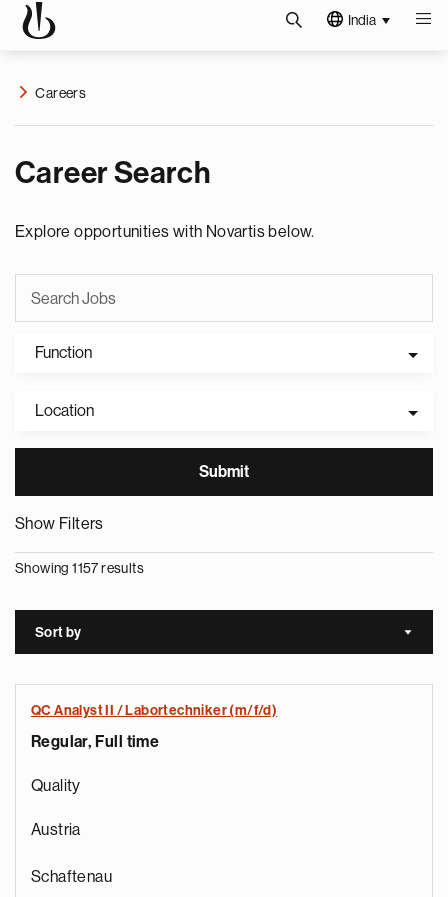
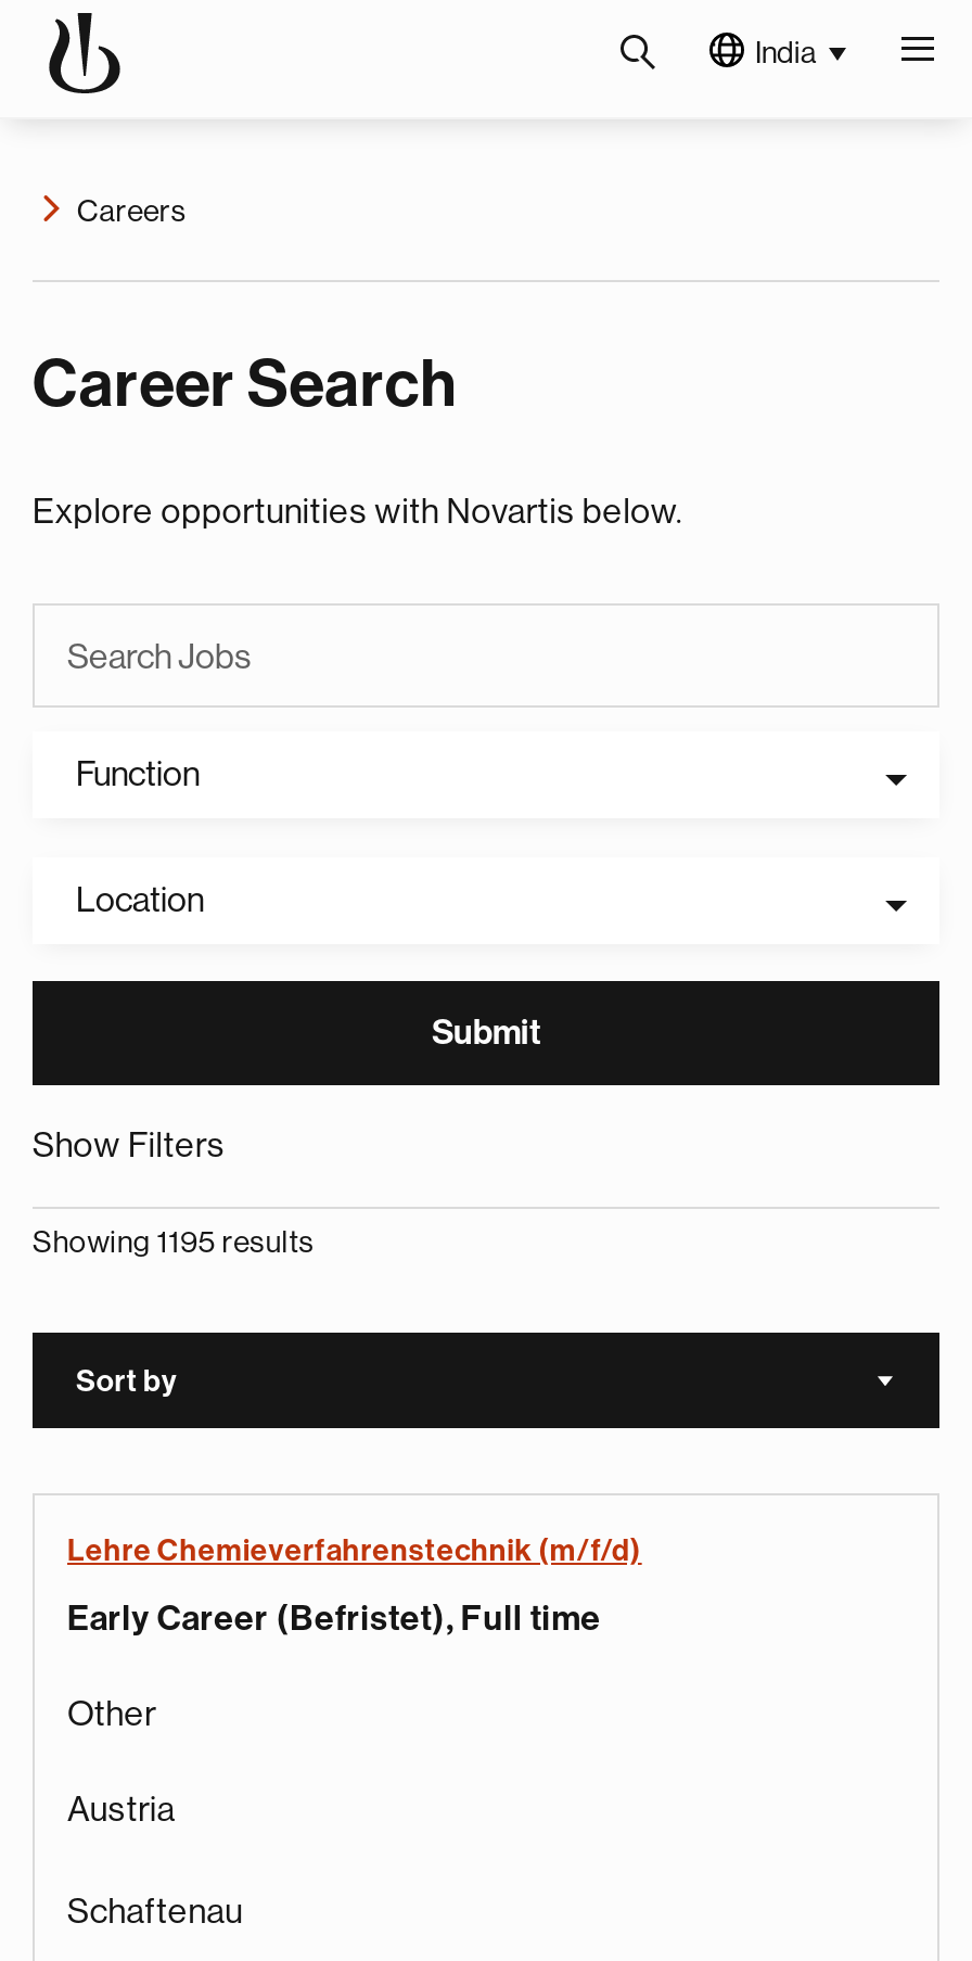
[15,561,144,575] Showing 1157 results -> [33,1226,315,1257] Showing 1195 results
[31,703,277,717] QC Analyst II / Labortechniker (m/f/d) -> [67,1535,642,1565] Lehre Chemieverfahrenstechnik (m/f/d)
[31,734,159,750] Regular, Full time -> [67,1602,601,1637] Early Career (Befristet), Full time
[31,778,81,794] Quality -> [67,1697,156,1732] Other

